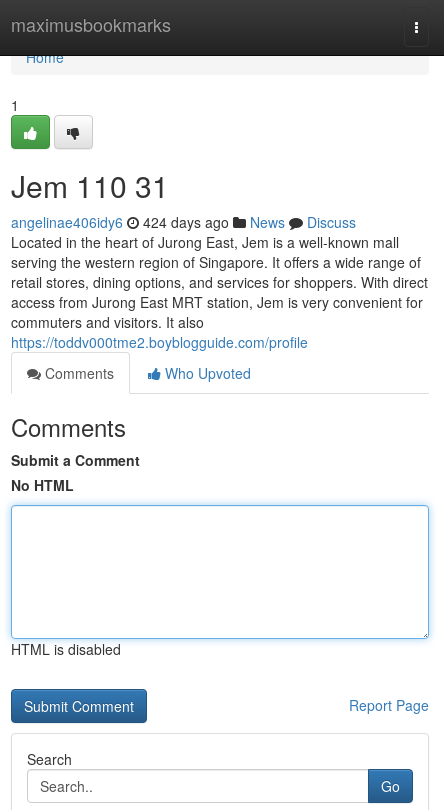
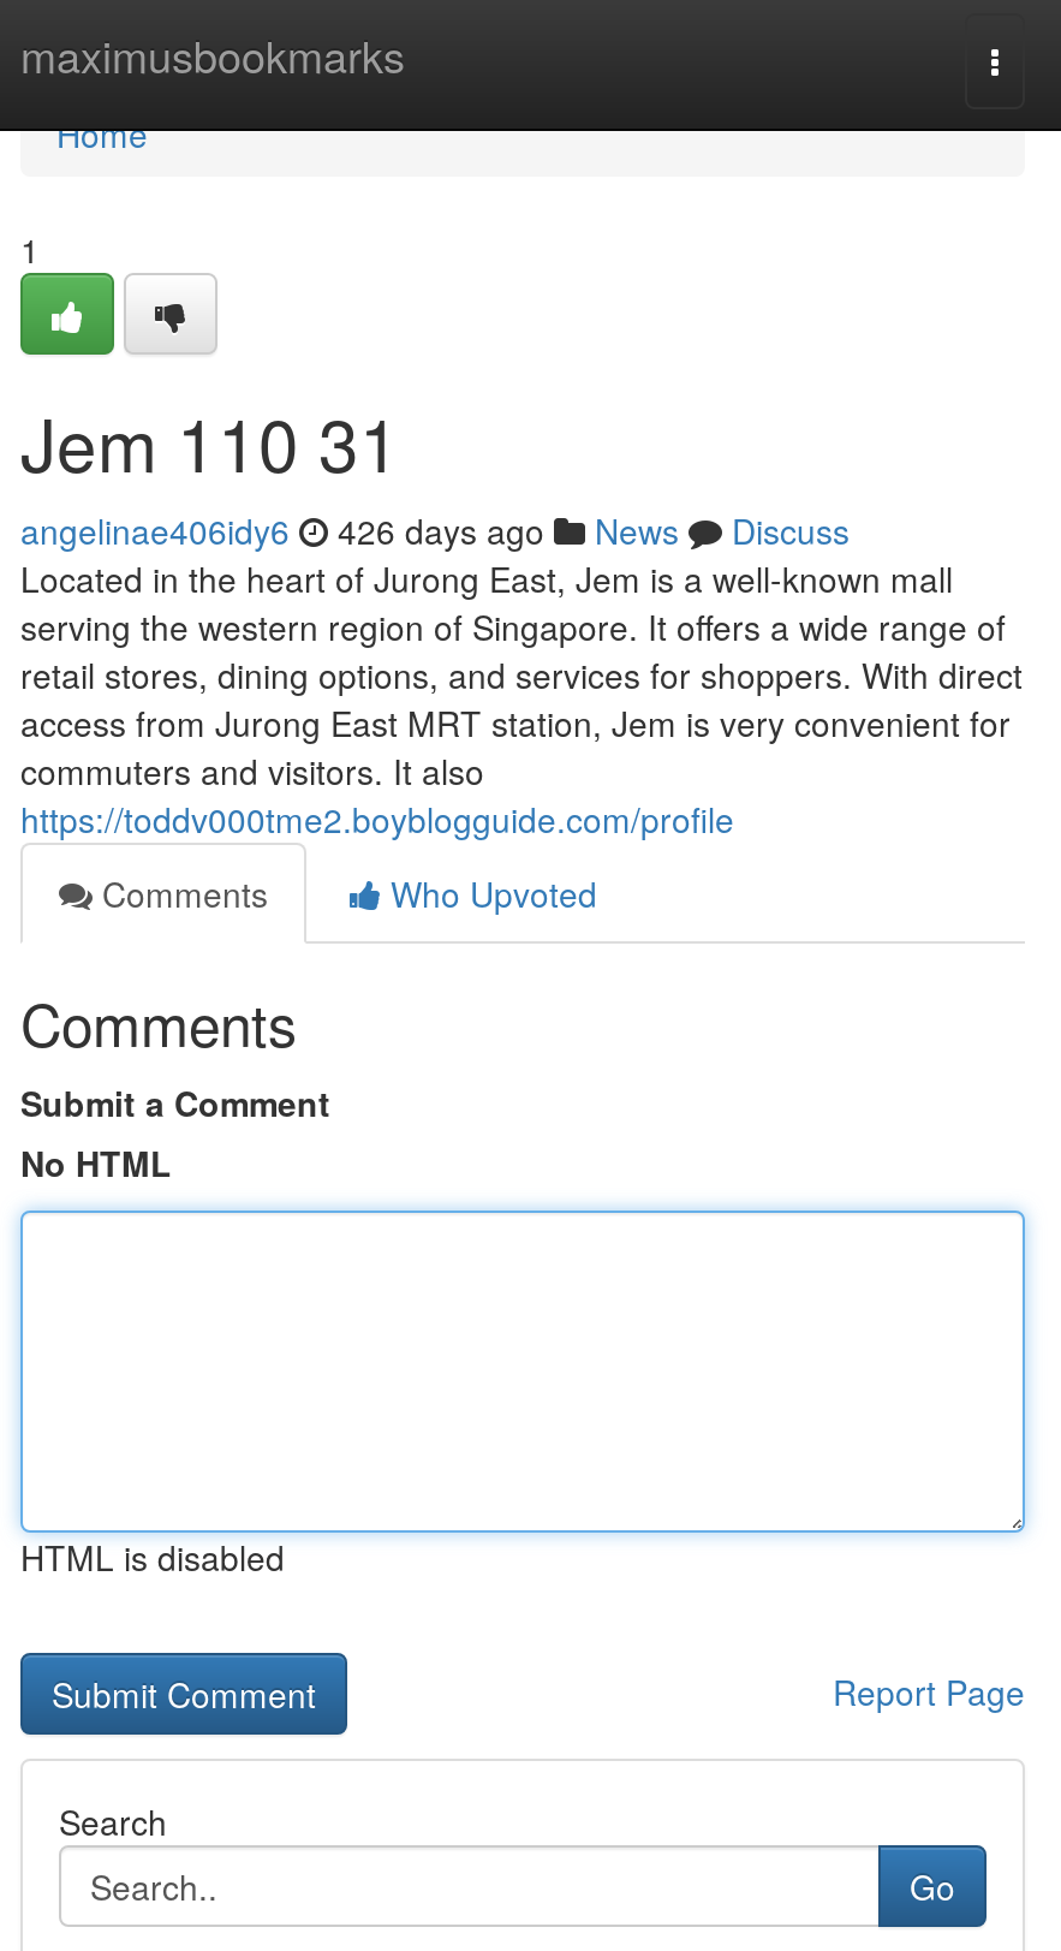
[11,212,356,232] angelinae406idy6 424 days ago News Discuss -> [20,506,850,554] angelinae406idy6 426 days ago News Discuss

